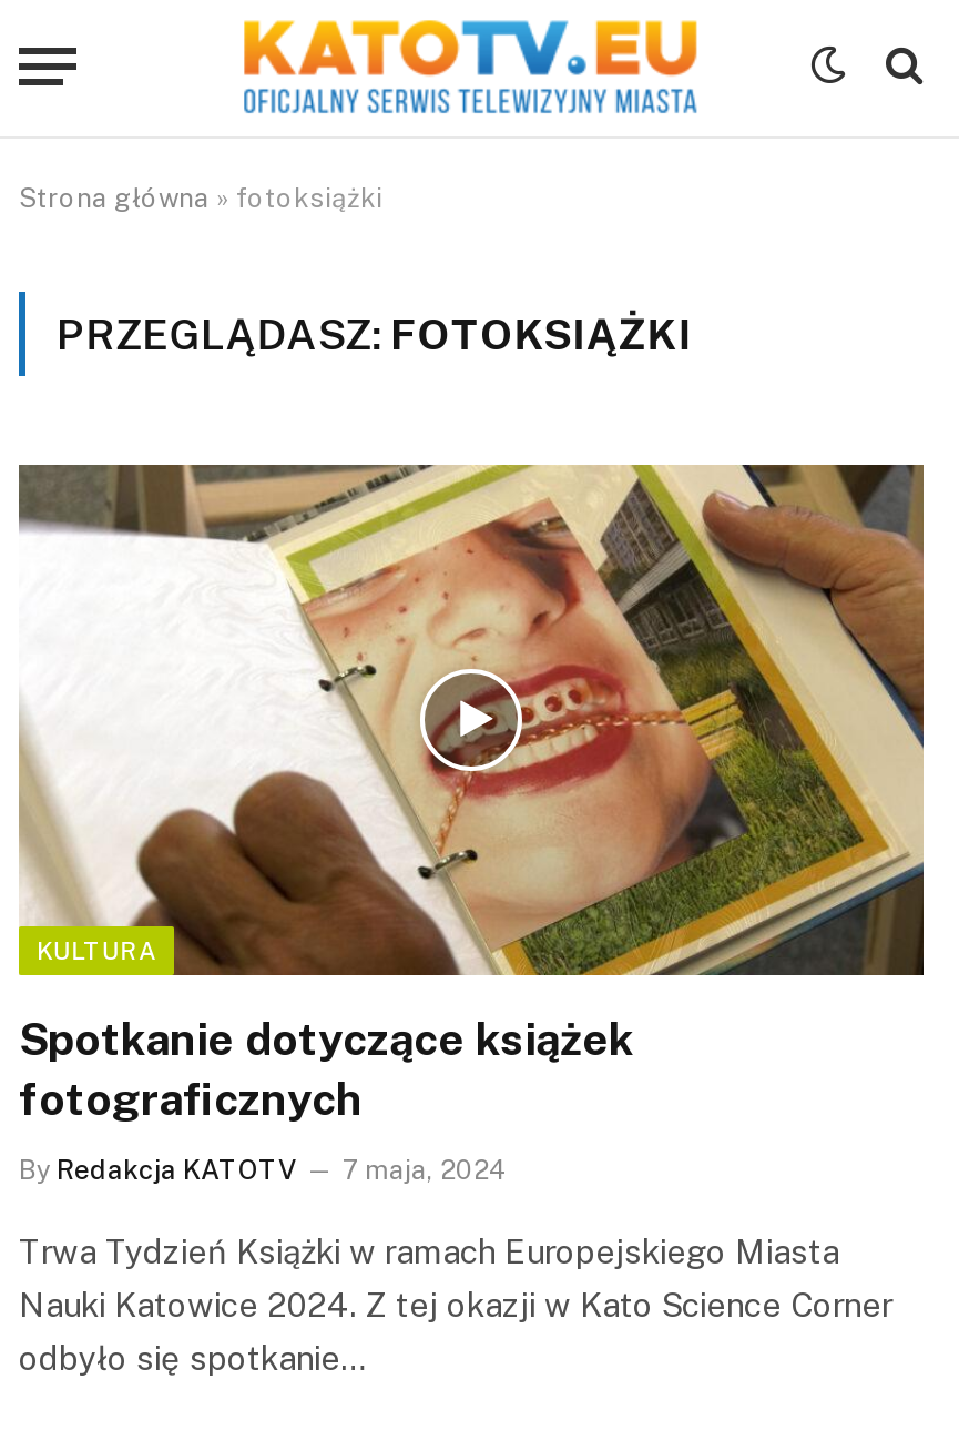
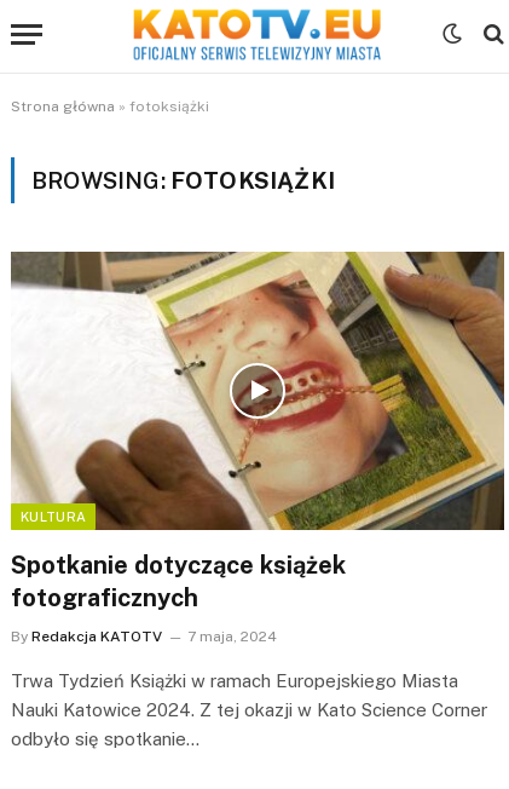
[57,310,692,358] PRZEGLĄDASZ: FOTOKSIĄŻKI -> [31,167,335,194] BROWSING: FOTOKSIĄŻKI

